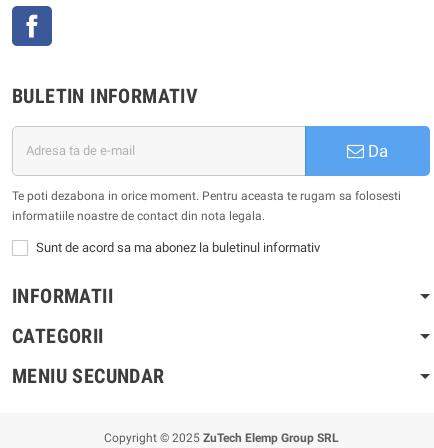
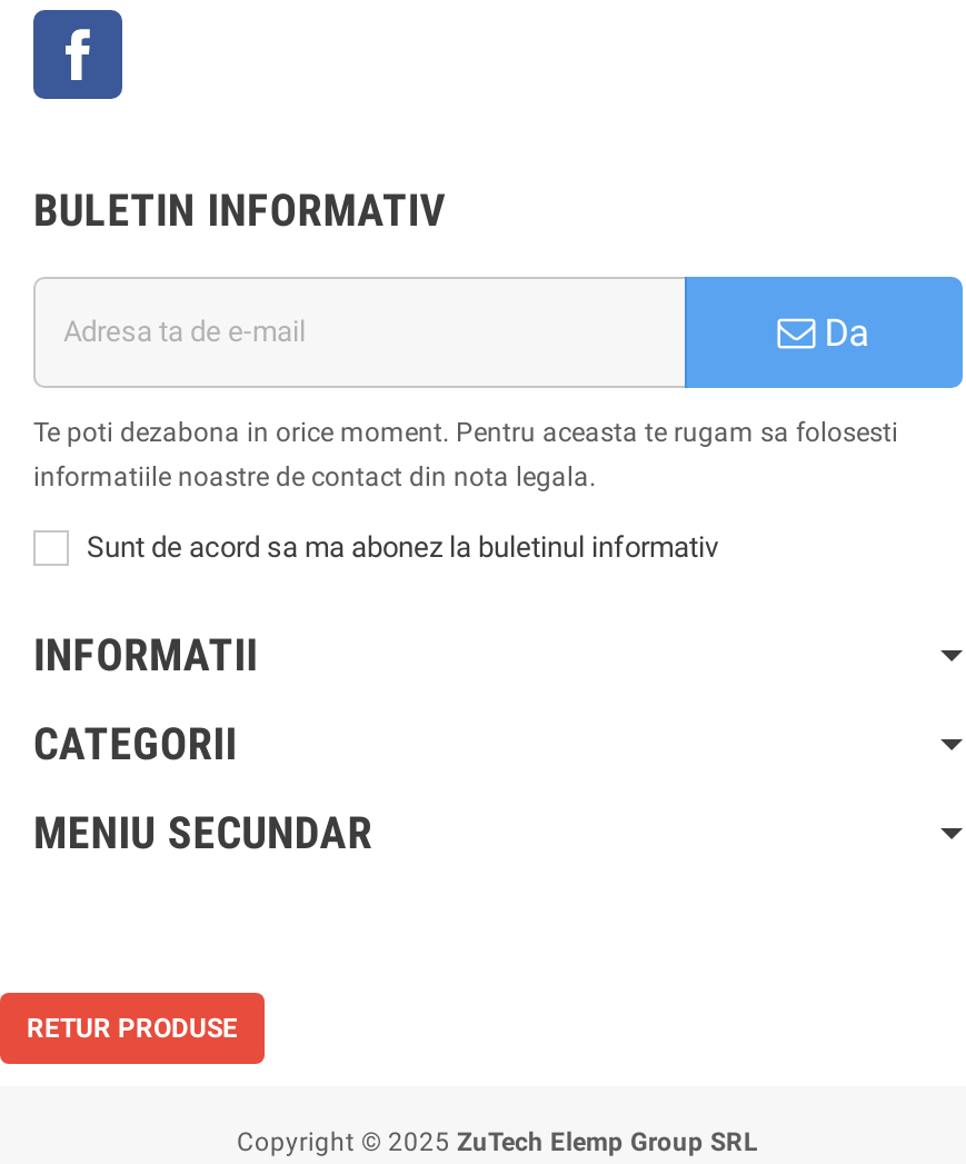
none -> [27,1012,238,1043] RETUR PRODUSE

